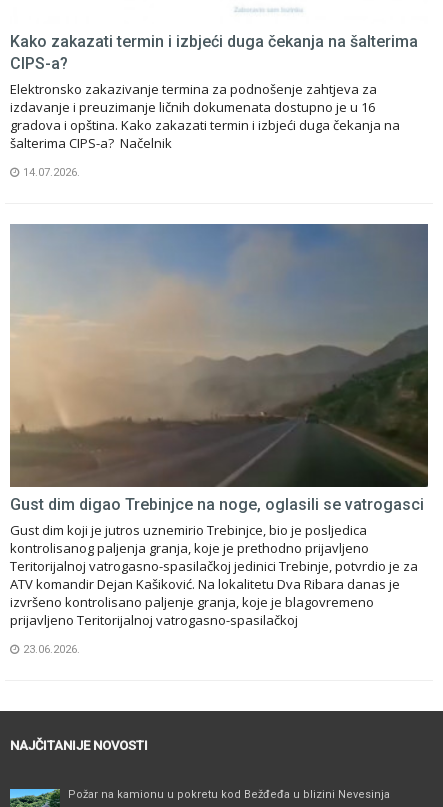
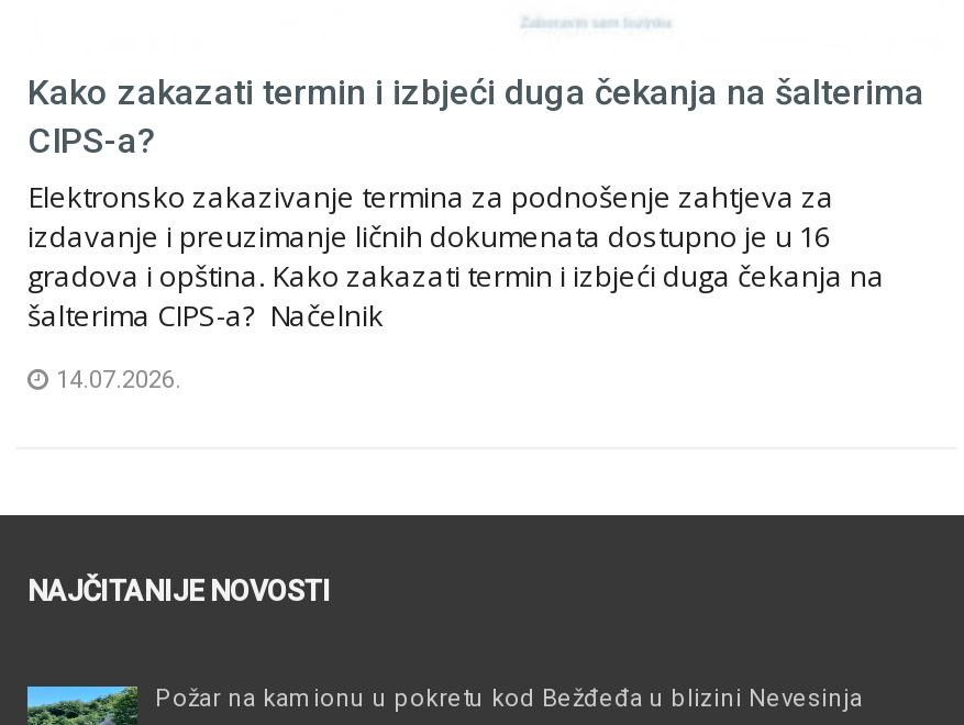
[9,223,429,656] [image] | Gust dim digao Trebinjce na noge, oglasili se vatrogasci | Gust dim koji je jutros uznemirio Trebinjce, bio je posljedica | kontrolisanog paljenja granja, koje je prethodno prijavljeno | Teritorijalnoj vatrogasno-spasilačkoj jedinici Trebinje, potvrdio je za | ATV komandir Dejan Kašiković. Na lokalitetu Dva Ribara danas je | izvršeno kontrolisano paljenje granja, koje je blagovremeno | prijavljeno Teritorijalnoj vatrogasno-spasilačkoj | 23.06.2026. -> none

